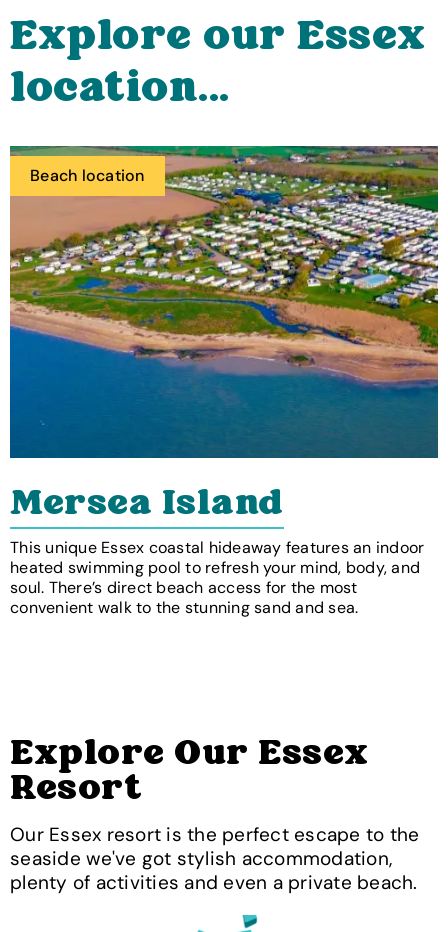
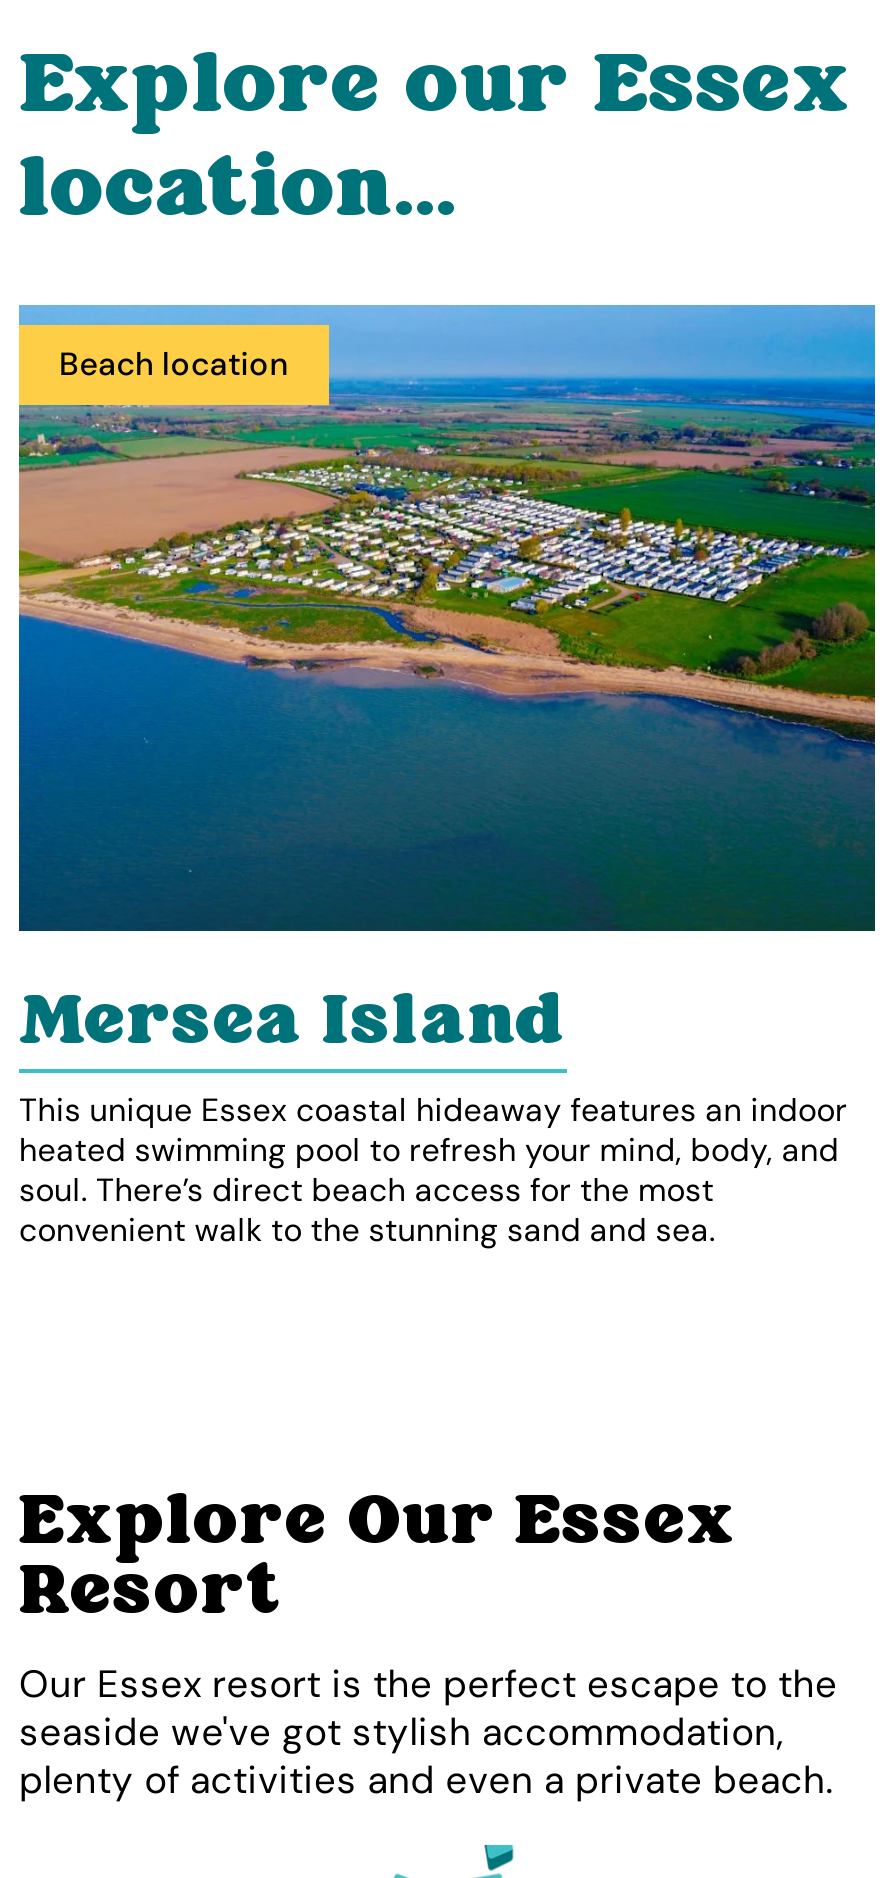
[9,145,439,458] [image] -> [17,303,877,931] [image]

